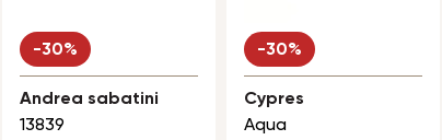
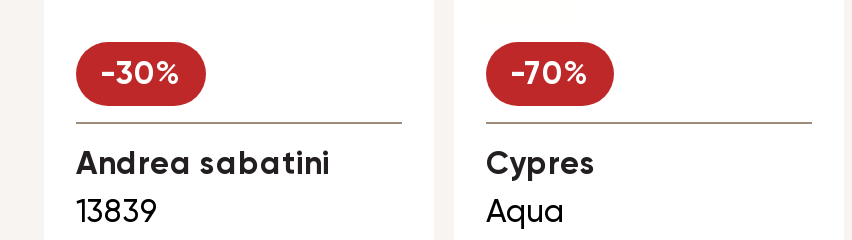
[257,39,302,59] -30% -> [510,55,590,93] -70%

